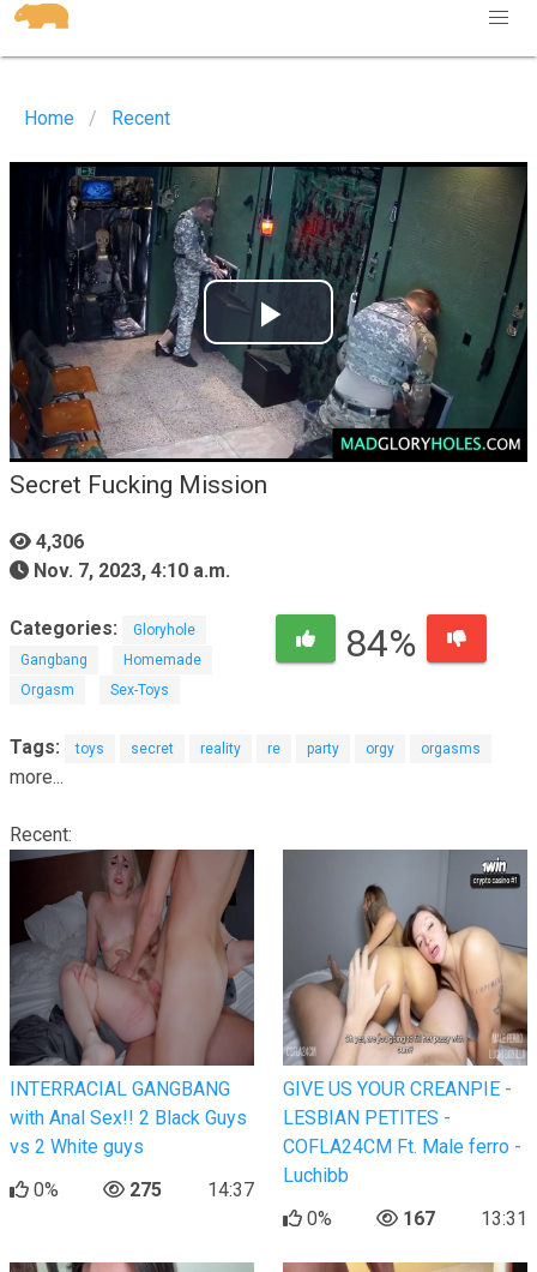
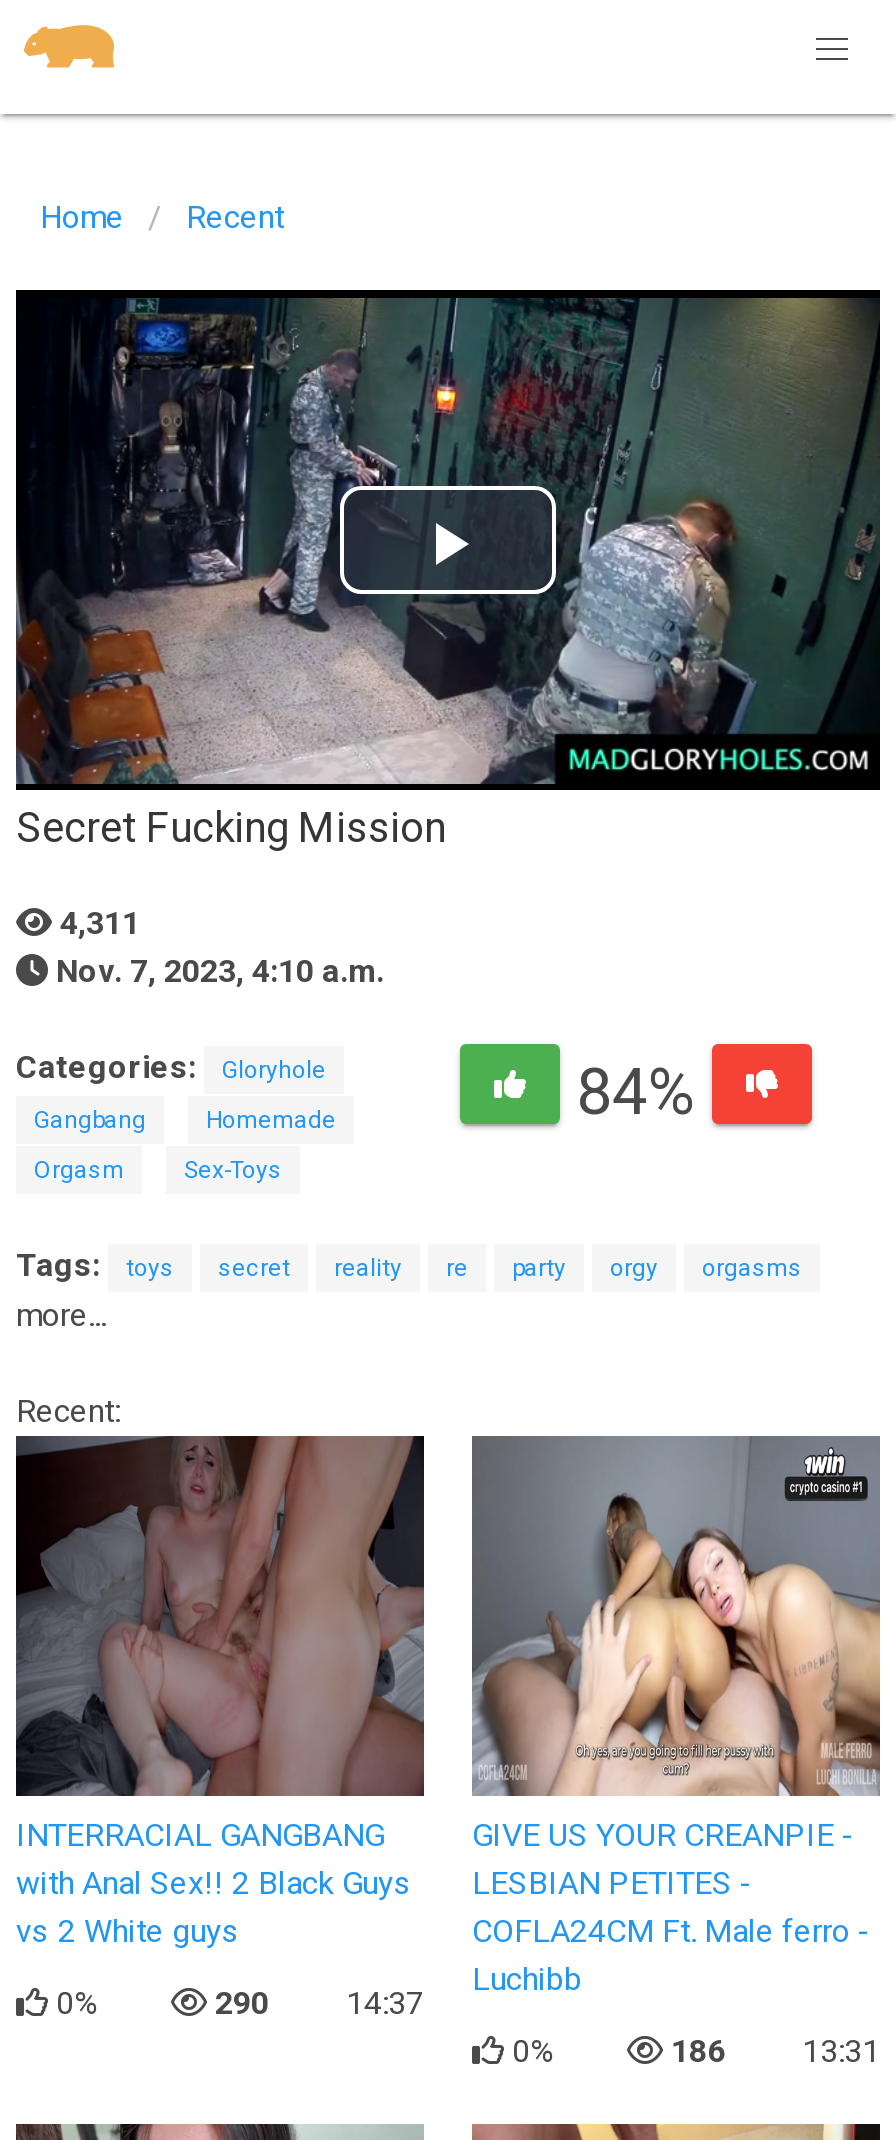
[36,530,84,553] 4,306 -> [60,904,140,942] 4,311
[124,1178,161,1201] 275 -> [207,1984,269,2022] 290
[397,1207,435,1230] 167 -> [663,2032,725,2070] 186

